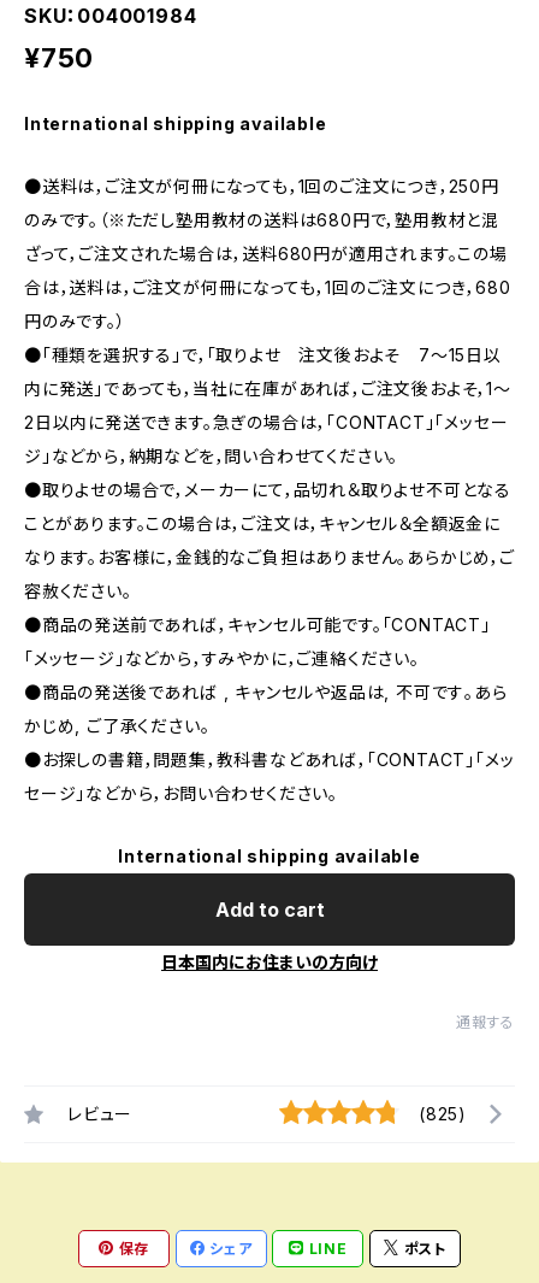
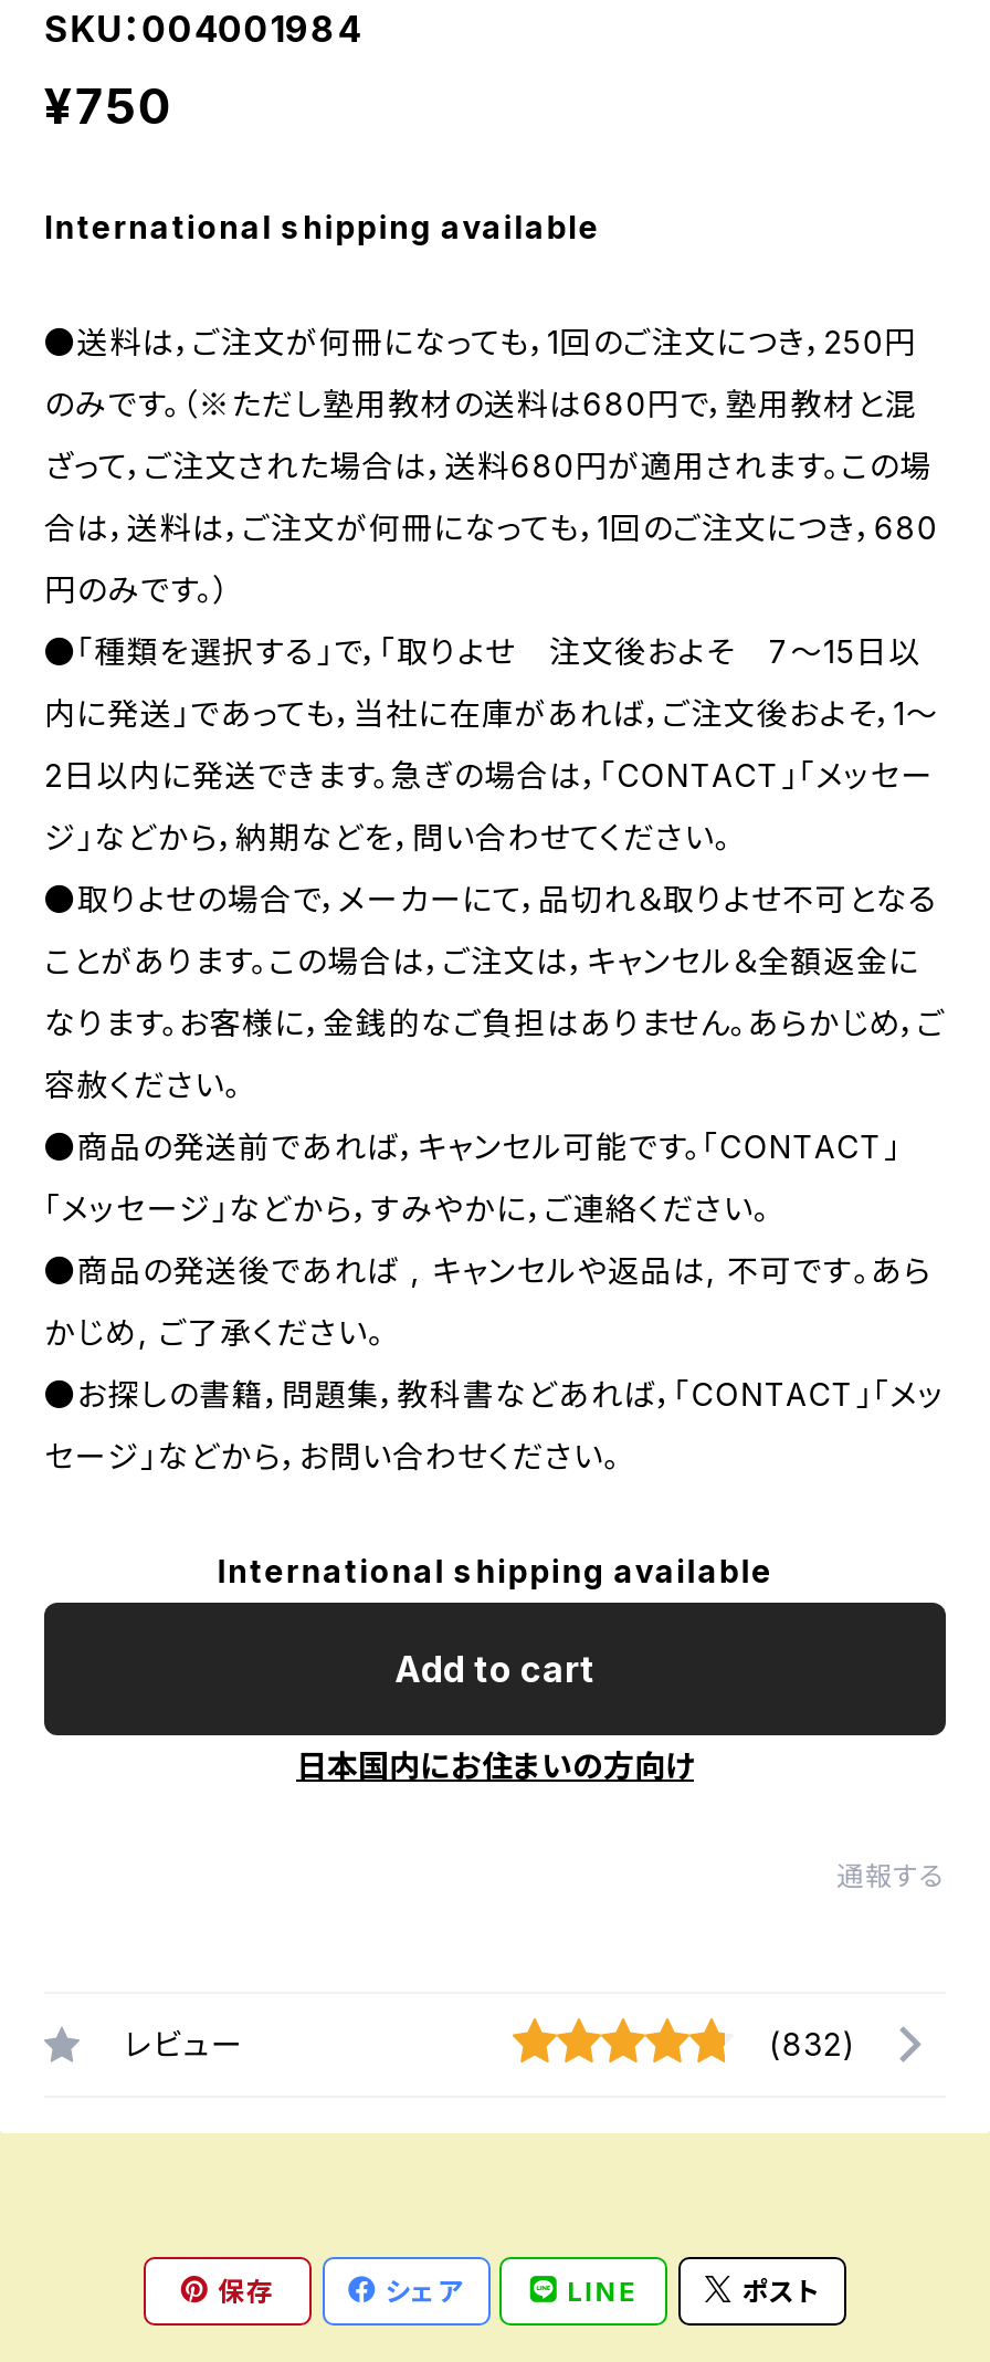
[419,1104,467,1124] (825) -> [769,2025,857,2062] (832)

